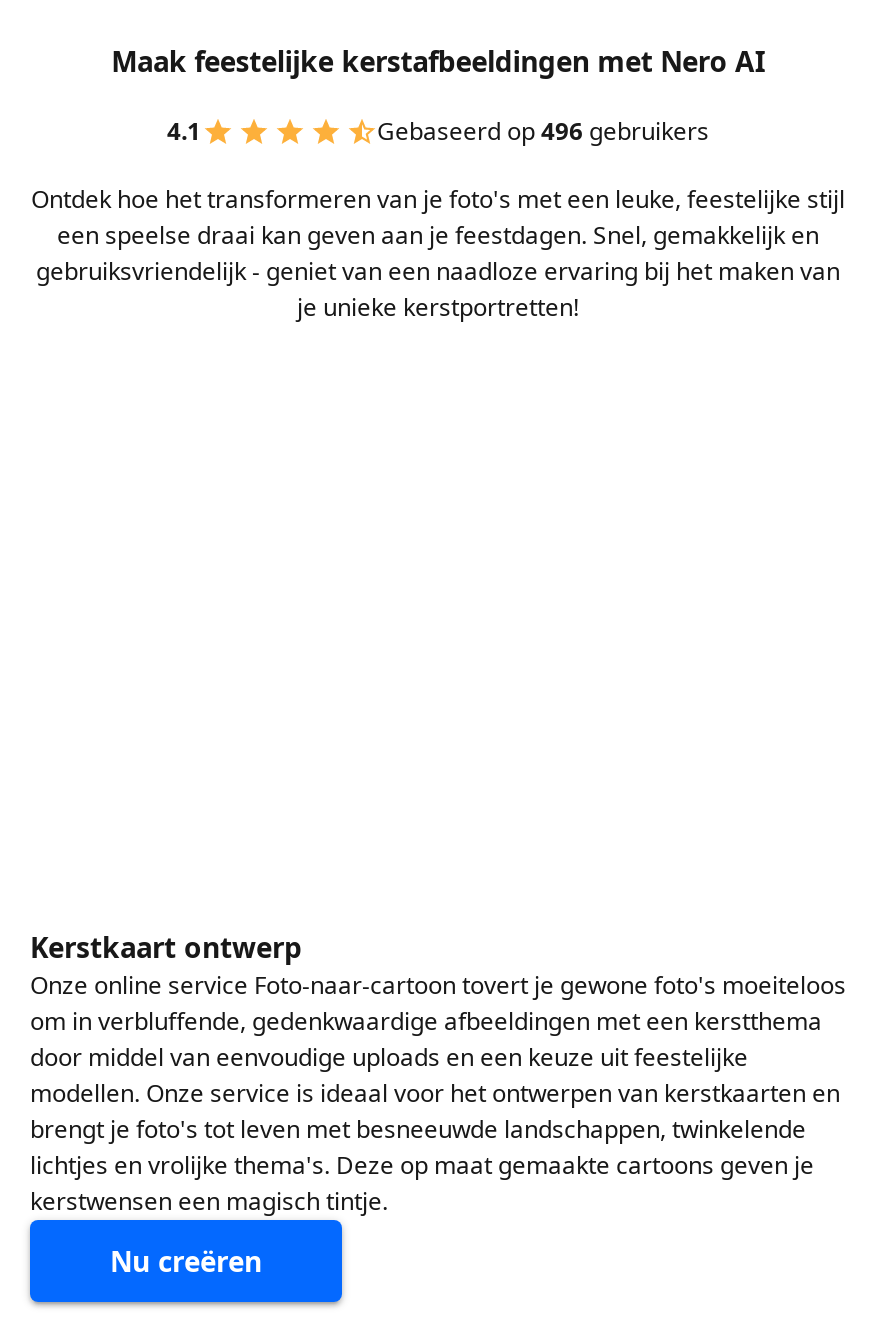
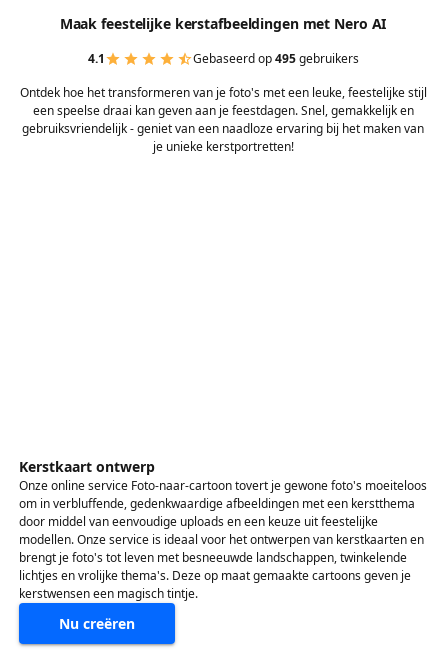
[377,114,709,148] Gebaseerd op 496 gebruikers -> [192,50,358,67] Gebaseerd op 495 gebruikers

